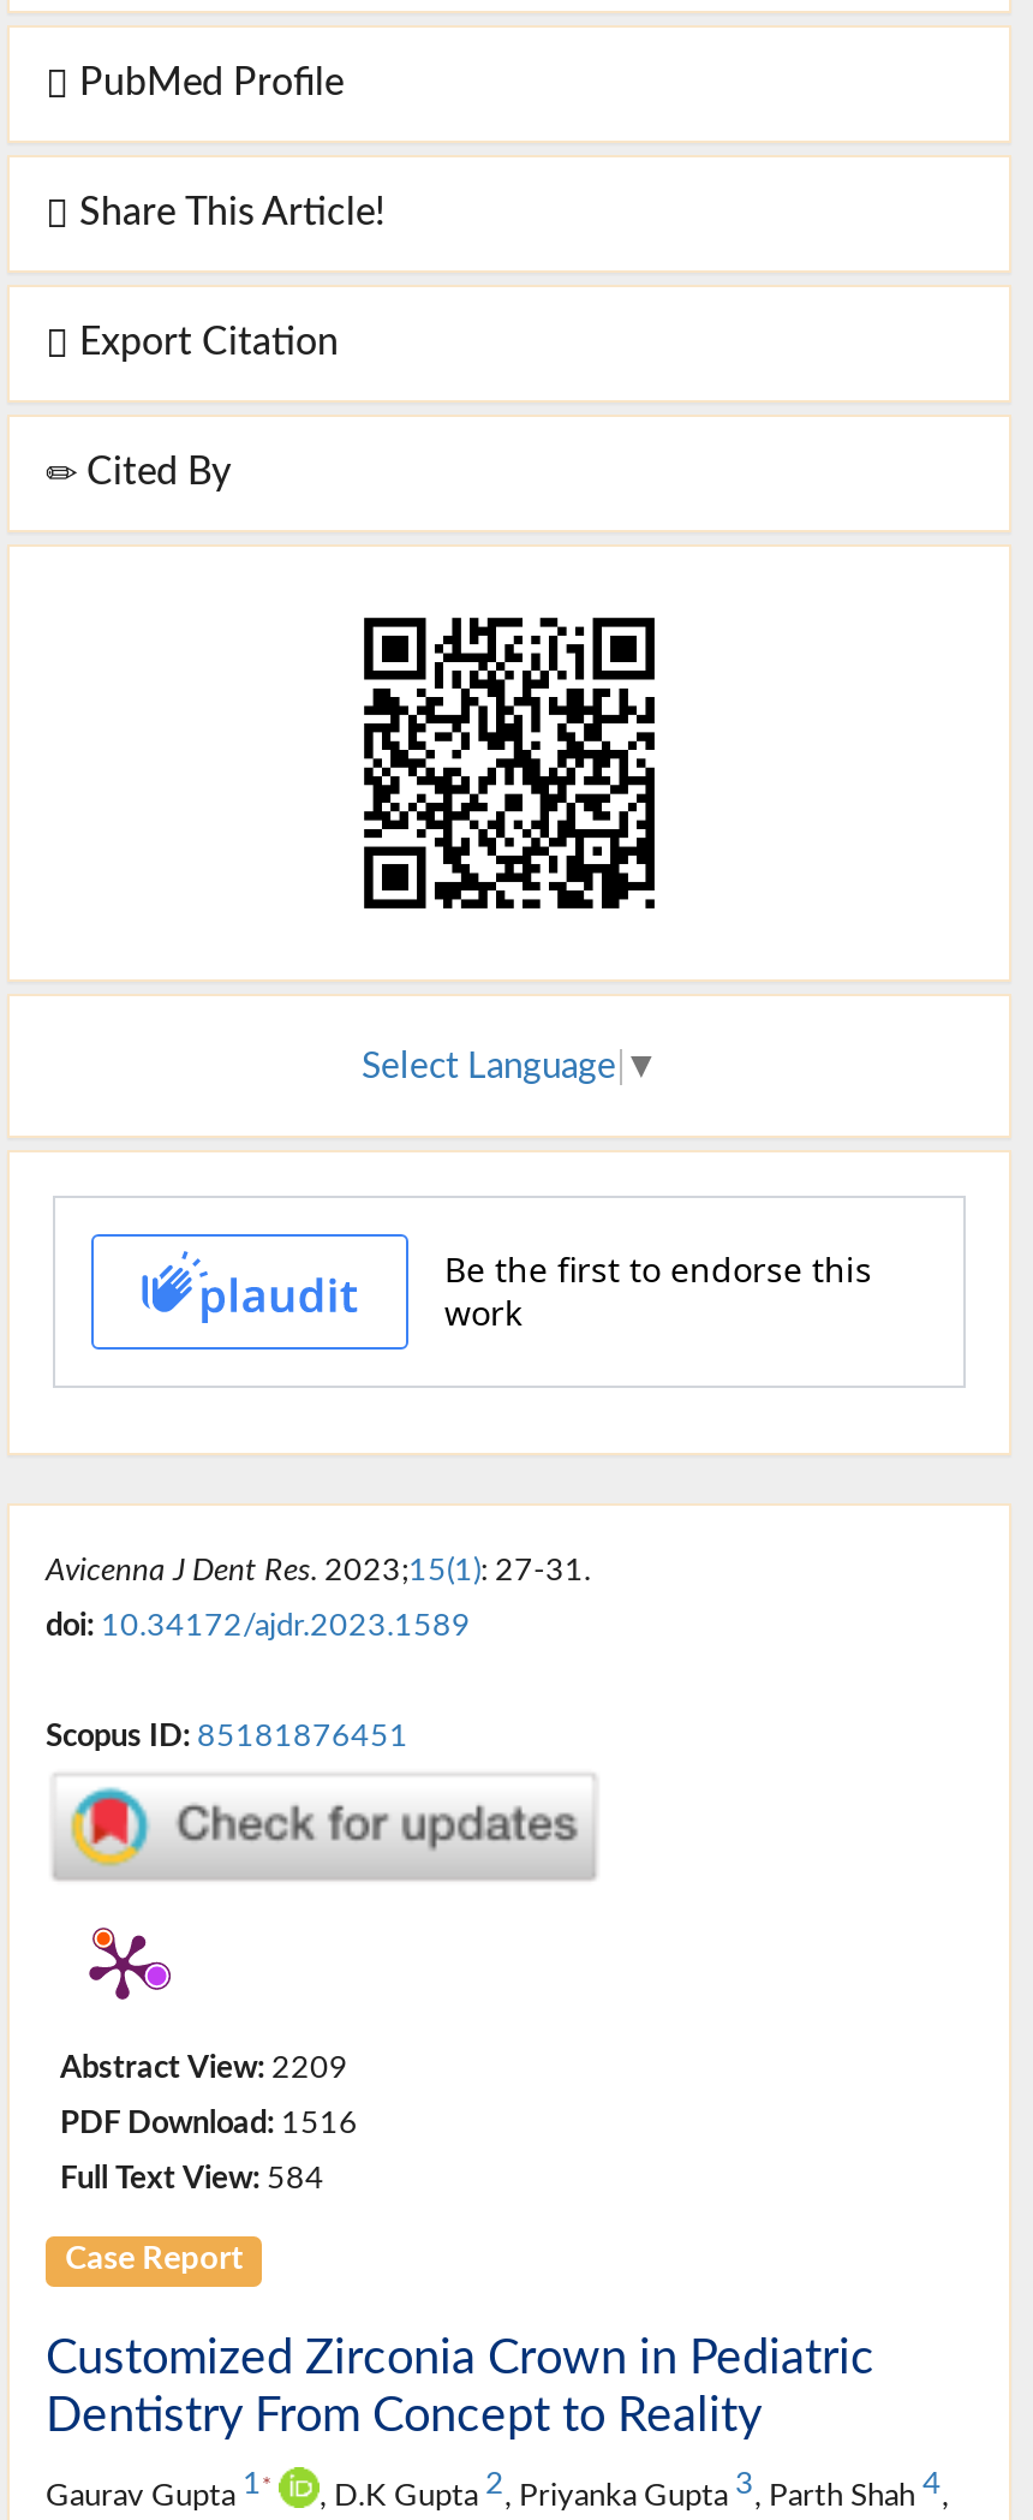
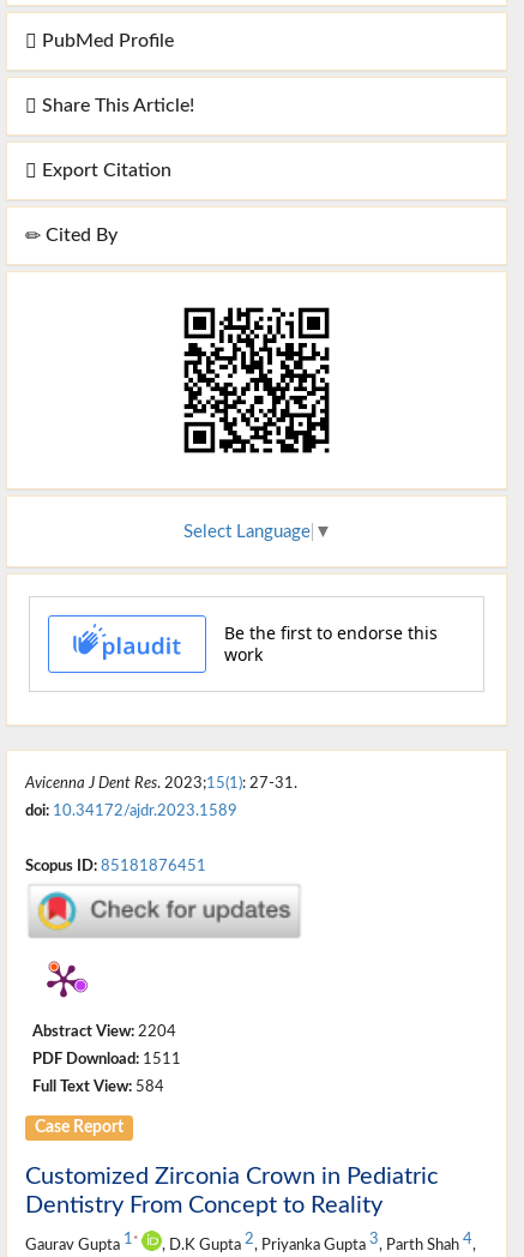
[60,2053,348,2082] Abstract View: 2209 -> [32,1024,176,1039] Abstract View: 2204
[60,2109,358,2138] PDF Download: 1516 -> [32,1052,181,1066] PDF Download: 1511

